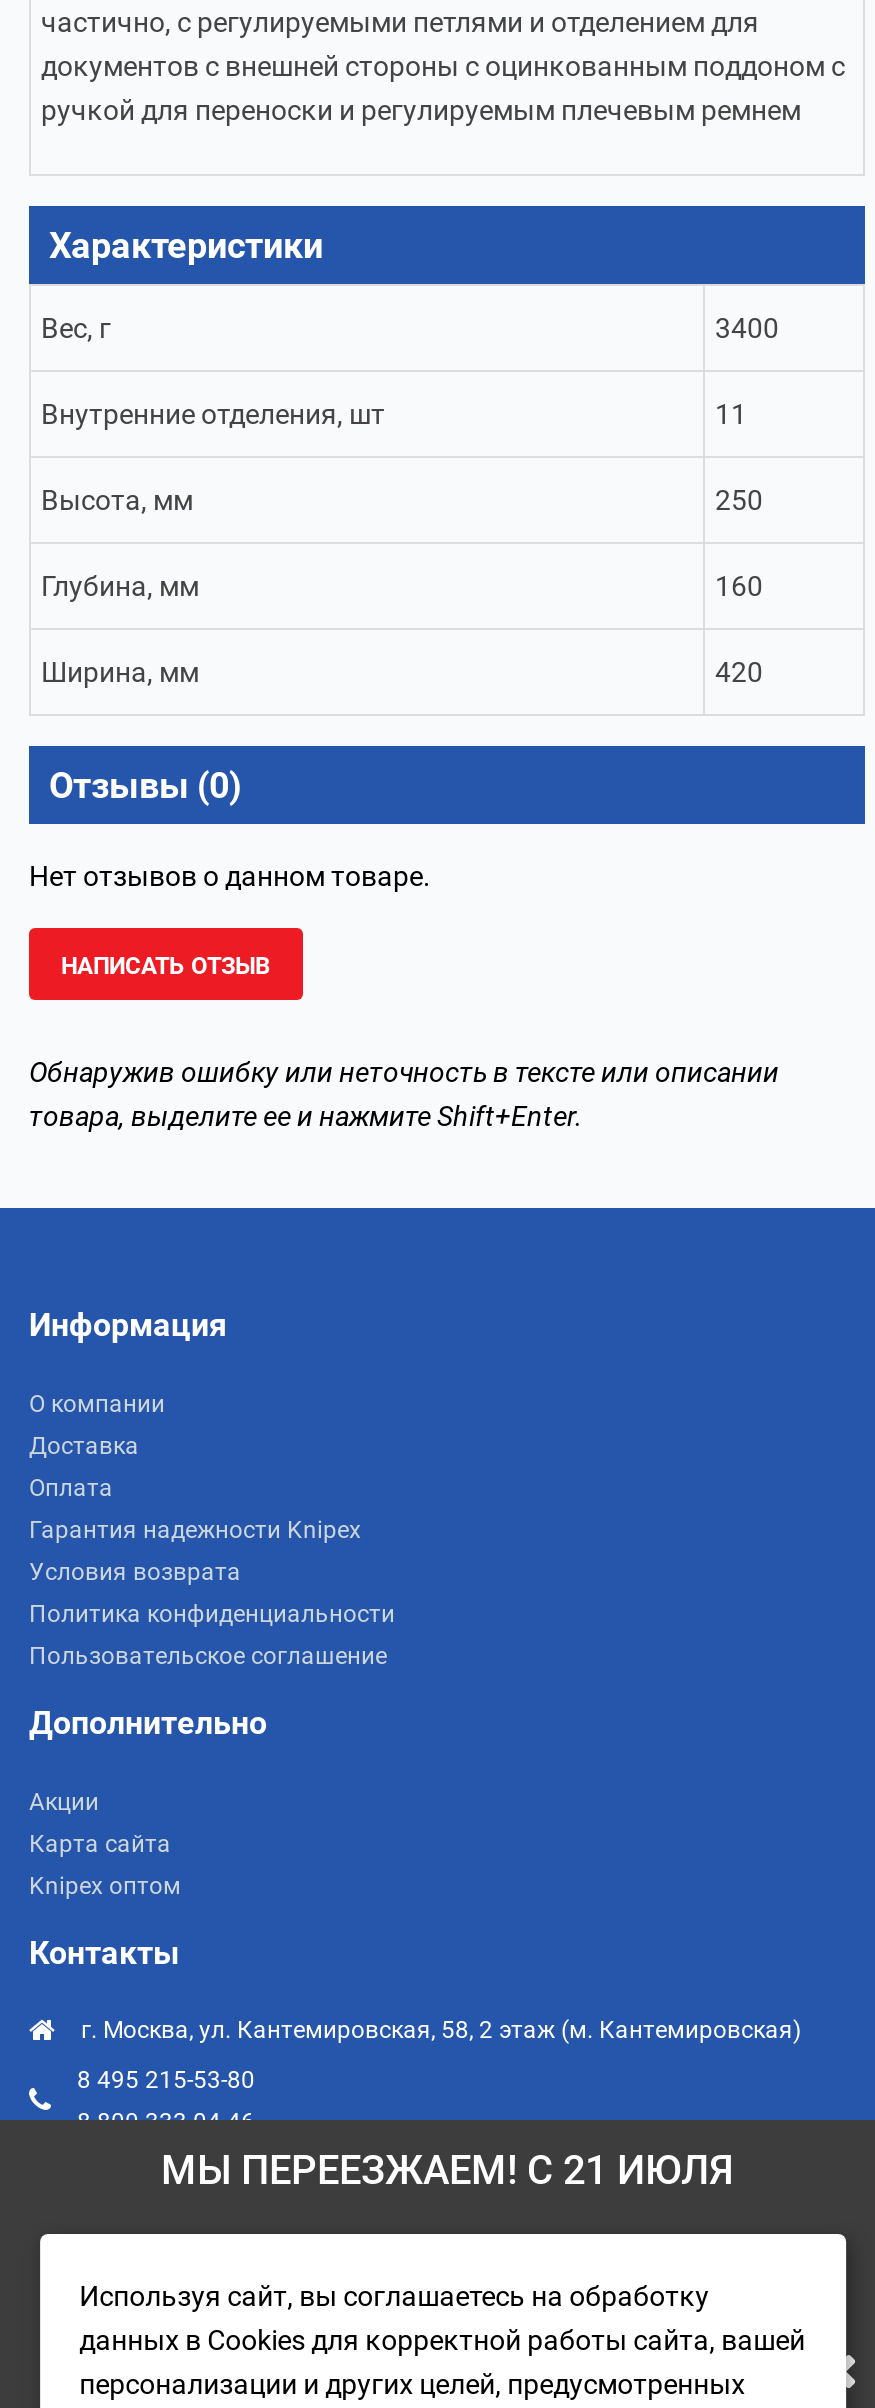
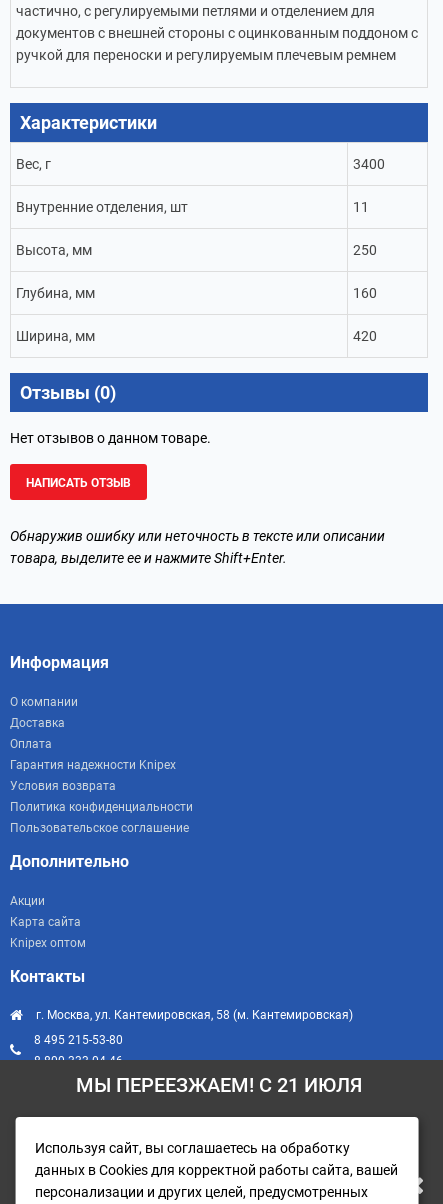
[81,2017,801,2045] г. Москва, ул. Кантемировская, 58, 2 этаж (м. Кантемировская) -> [36,1008,353,1022] г. Москва, ул. Кантемировская, 58 (м. Кантемировская)

